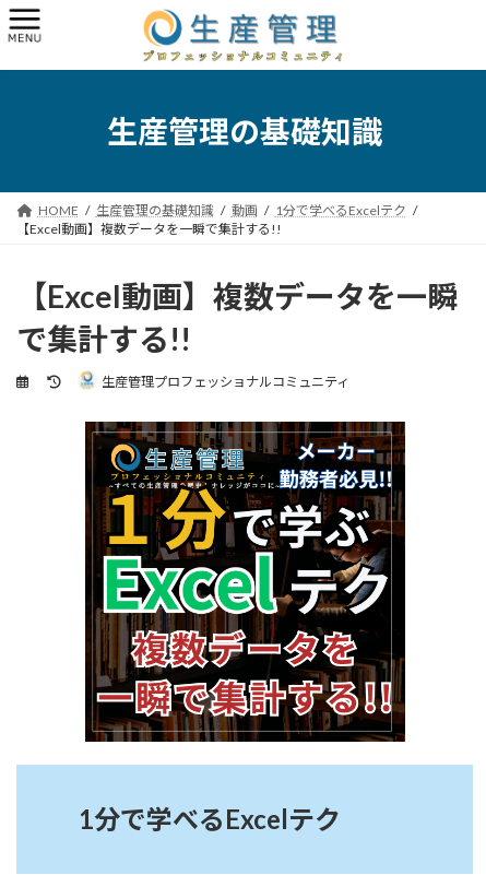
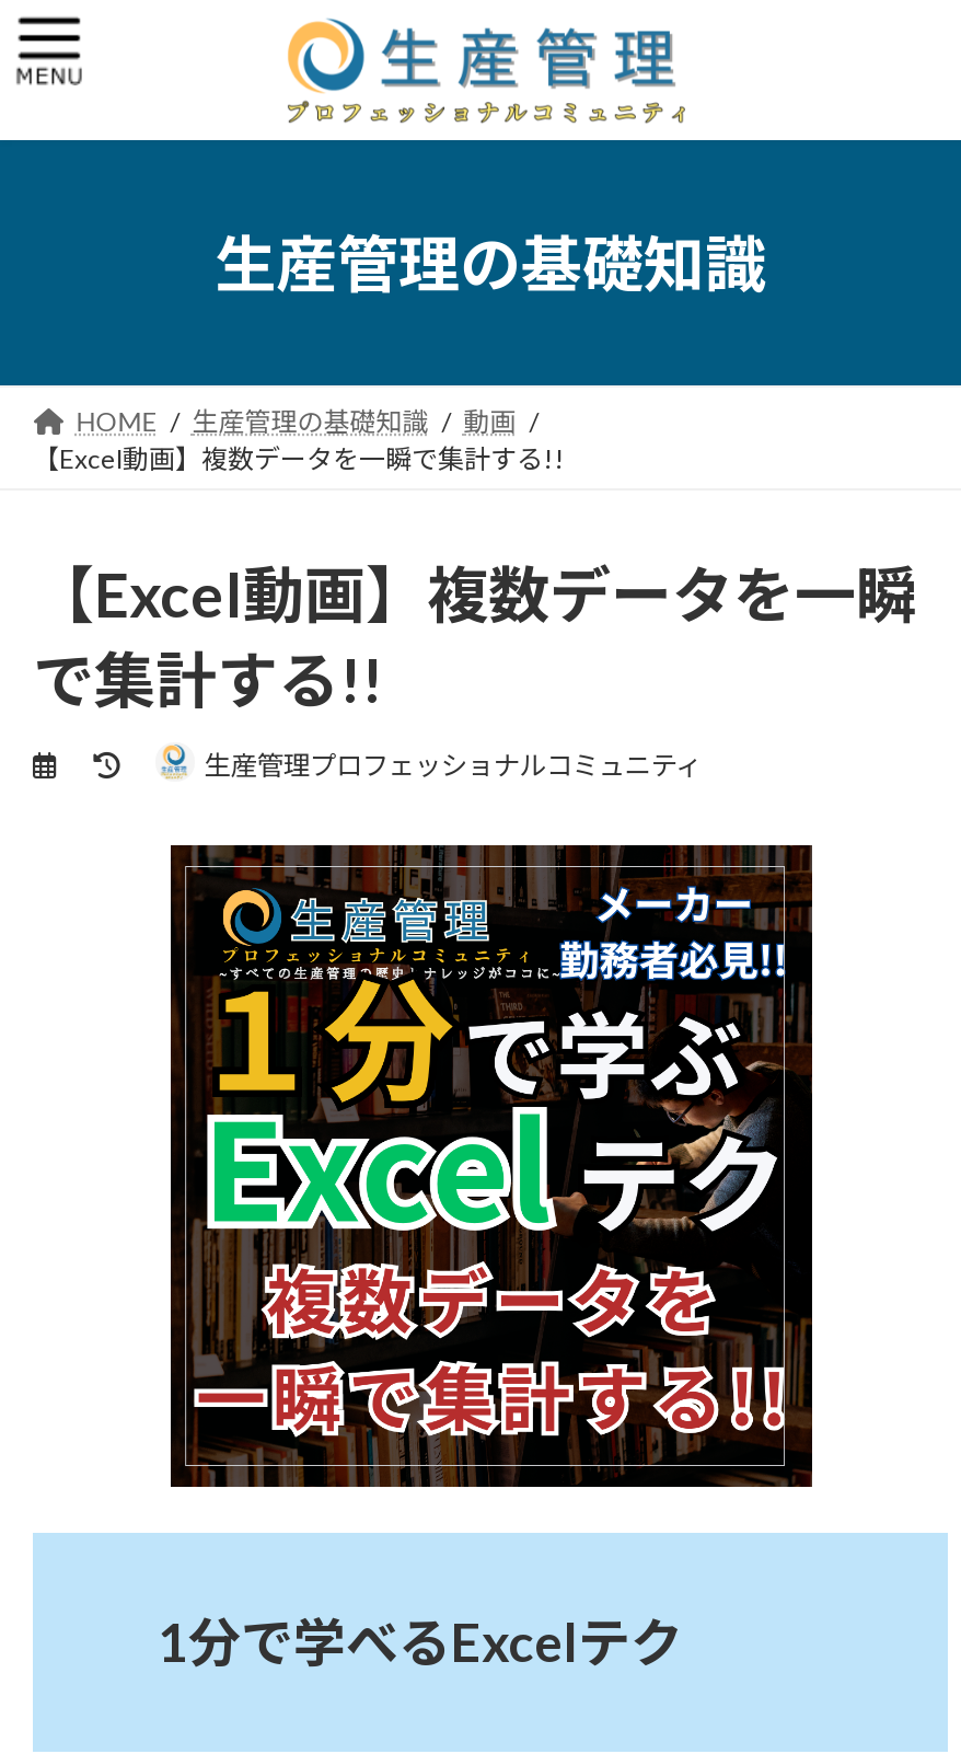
[275,202,406,218] 1分で学べるExcelテク -> none

